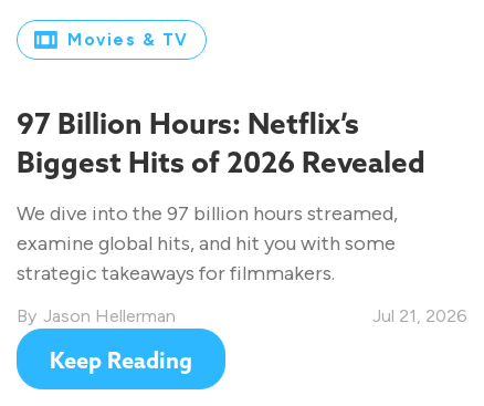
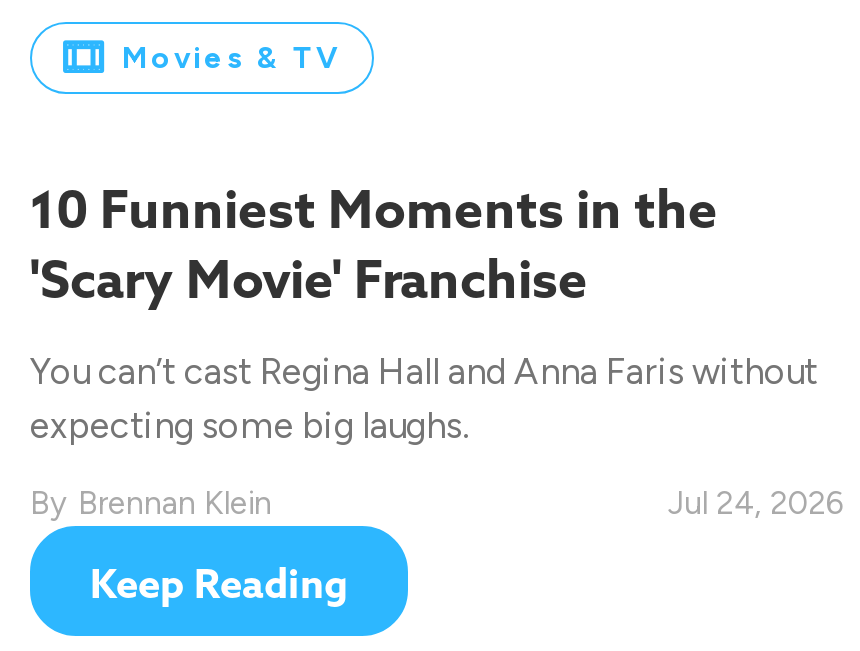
[17,105,425,180] 97 Billion Hours: Netflix’s | Biggest Hits of 2026 Revealed -> [30,175,718,311] 10 Funniest Moments in the | 'Scary Movie' Franchise
[17,201,398,285] We dive into the 97 billion hours streamed, | examine global hits, and hit you with some | strategic takeaways for filmmakers. -> [30,349,818,447] You can’t cast Regina Hall and Anna Faris without | expecting some big laughs.
[43,305,467,326] Jason Hellerman | Jul 21, 2026 -> [78,483,846,521] Brennan Klein | Jul 24, 2026

